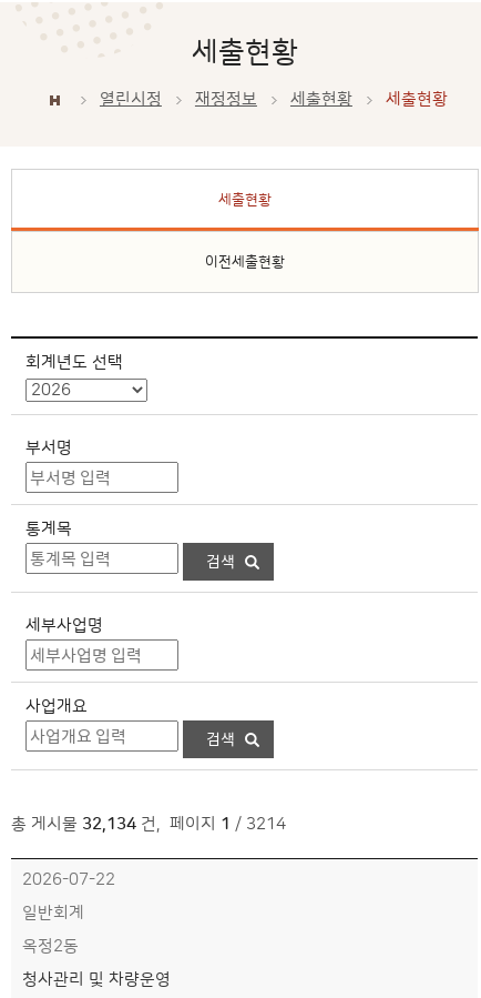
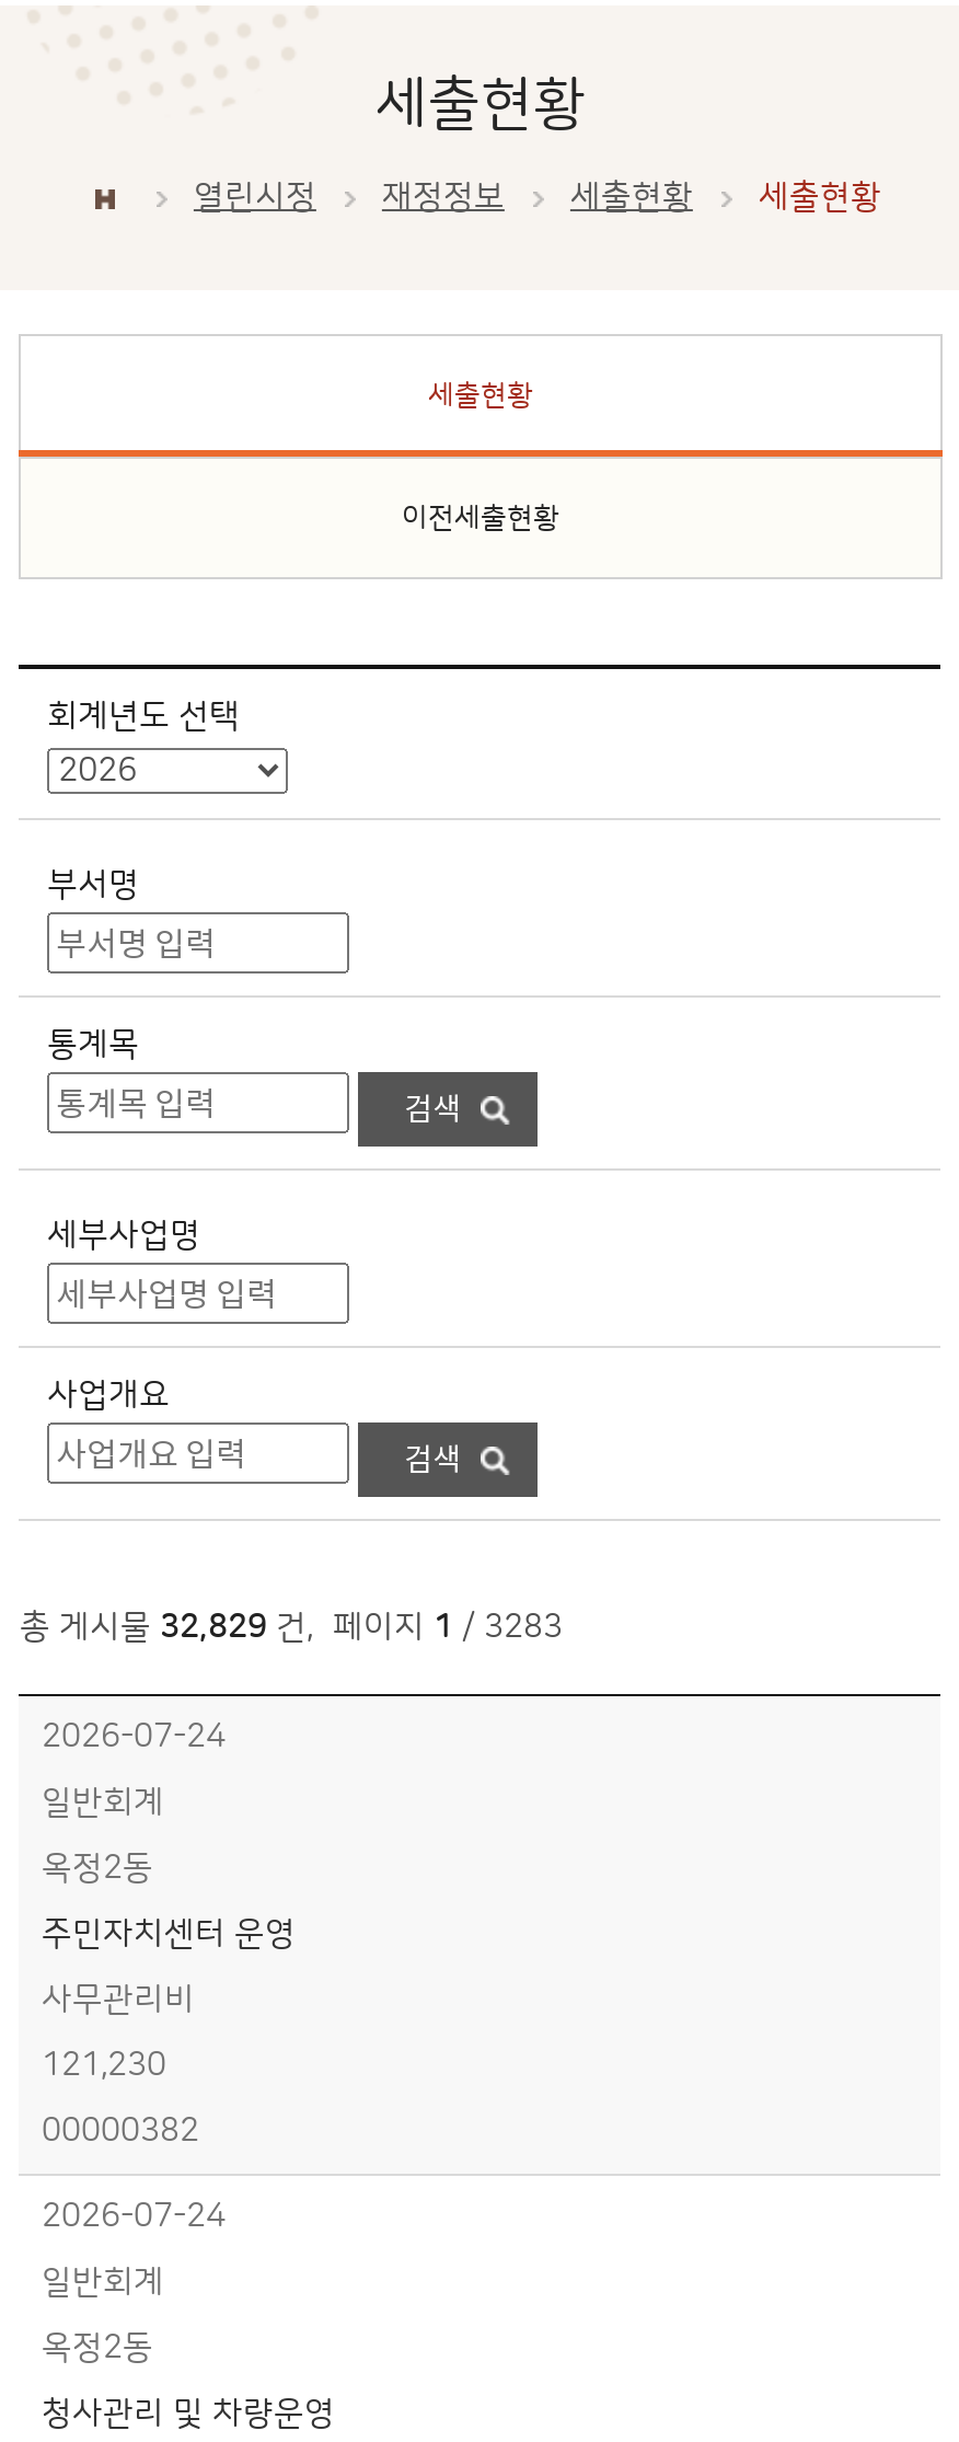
[12,815,286,834] 총 게시물 32,134 건, 페이지 1 / 3214 -> [19,1609,562,1646] 총 게시물 32,829 건, 페이지 1 / 3283
[23,870,116,889] 2026-07-22 -> [41,1718,295,2235] 2026-07-24 | 일반회계 | 옥정2동 | 주민자치센터 운영 | 사무관리비 | 121,230 | 00000382 | 2026-07-24

